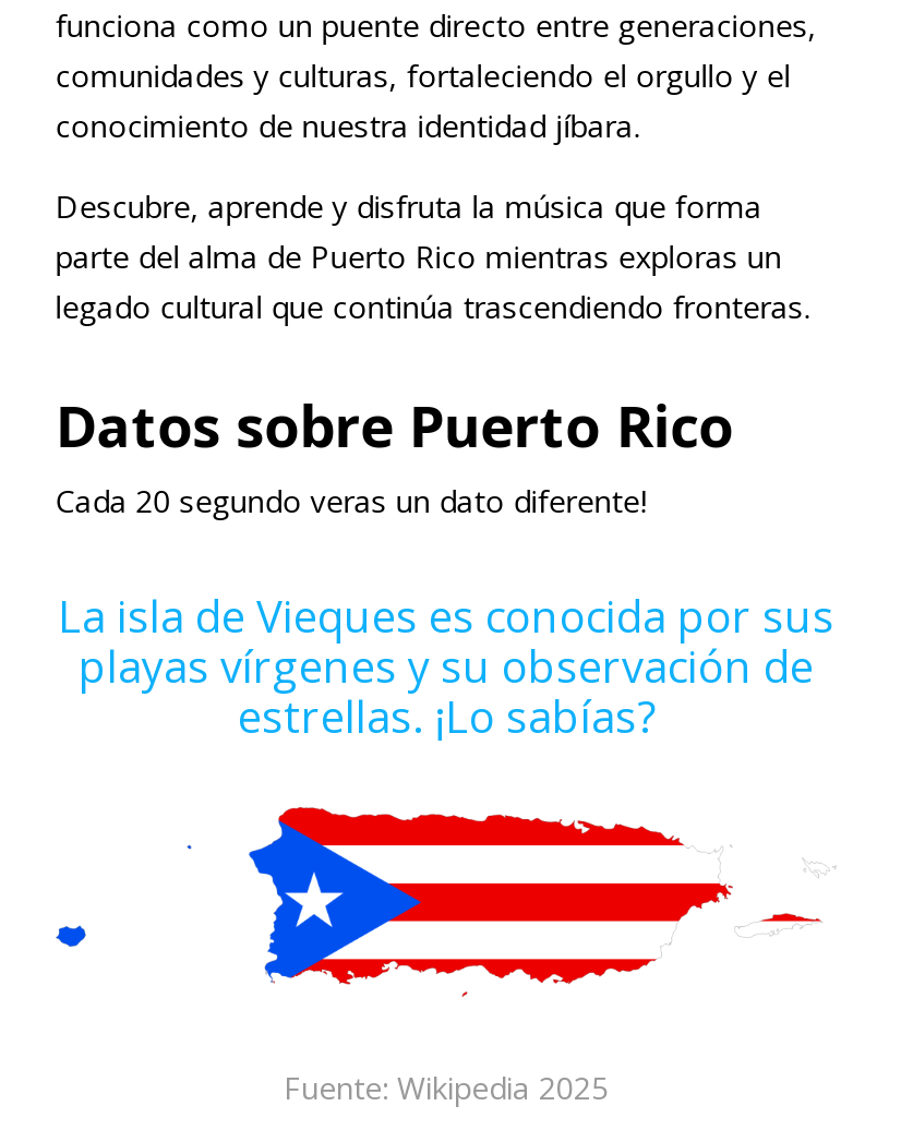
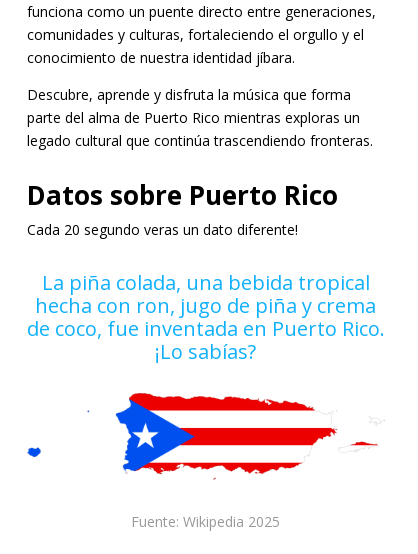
[58,587,834,746] La isla de Vieques es conocida por sus | playas vírgenes y su observación de | estrellas. ¡Lo sabías? -> [27,269,385,365] La piña colada, una bebida tropical | hecha con ron, jugo de piña y crema | de coco, fue inventada en Puerto Rico. | ¡Lo sabías?

